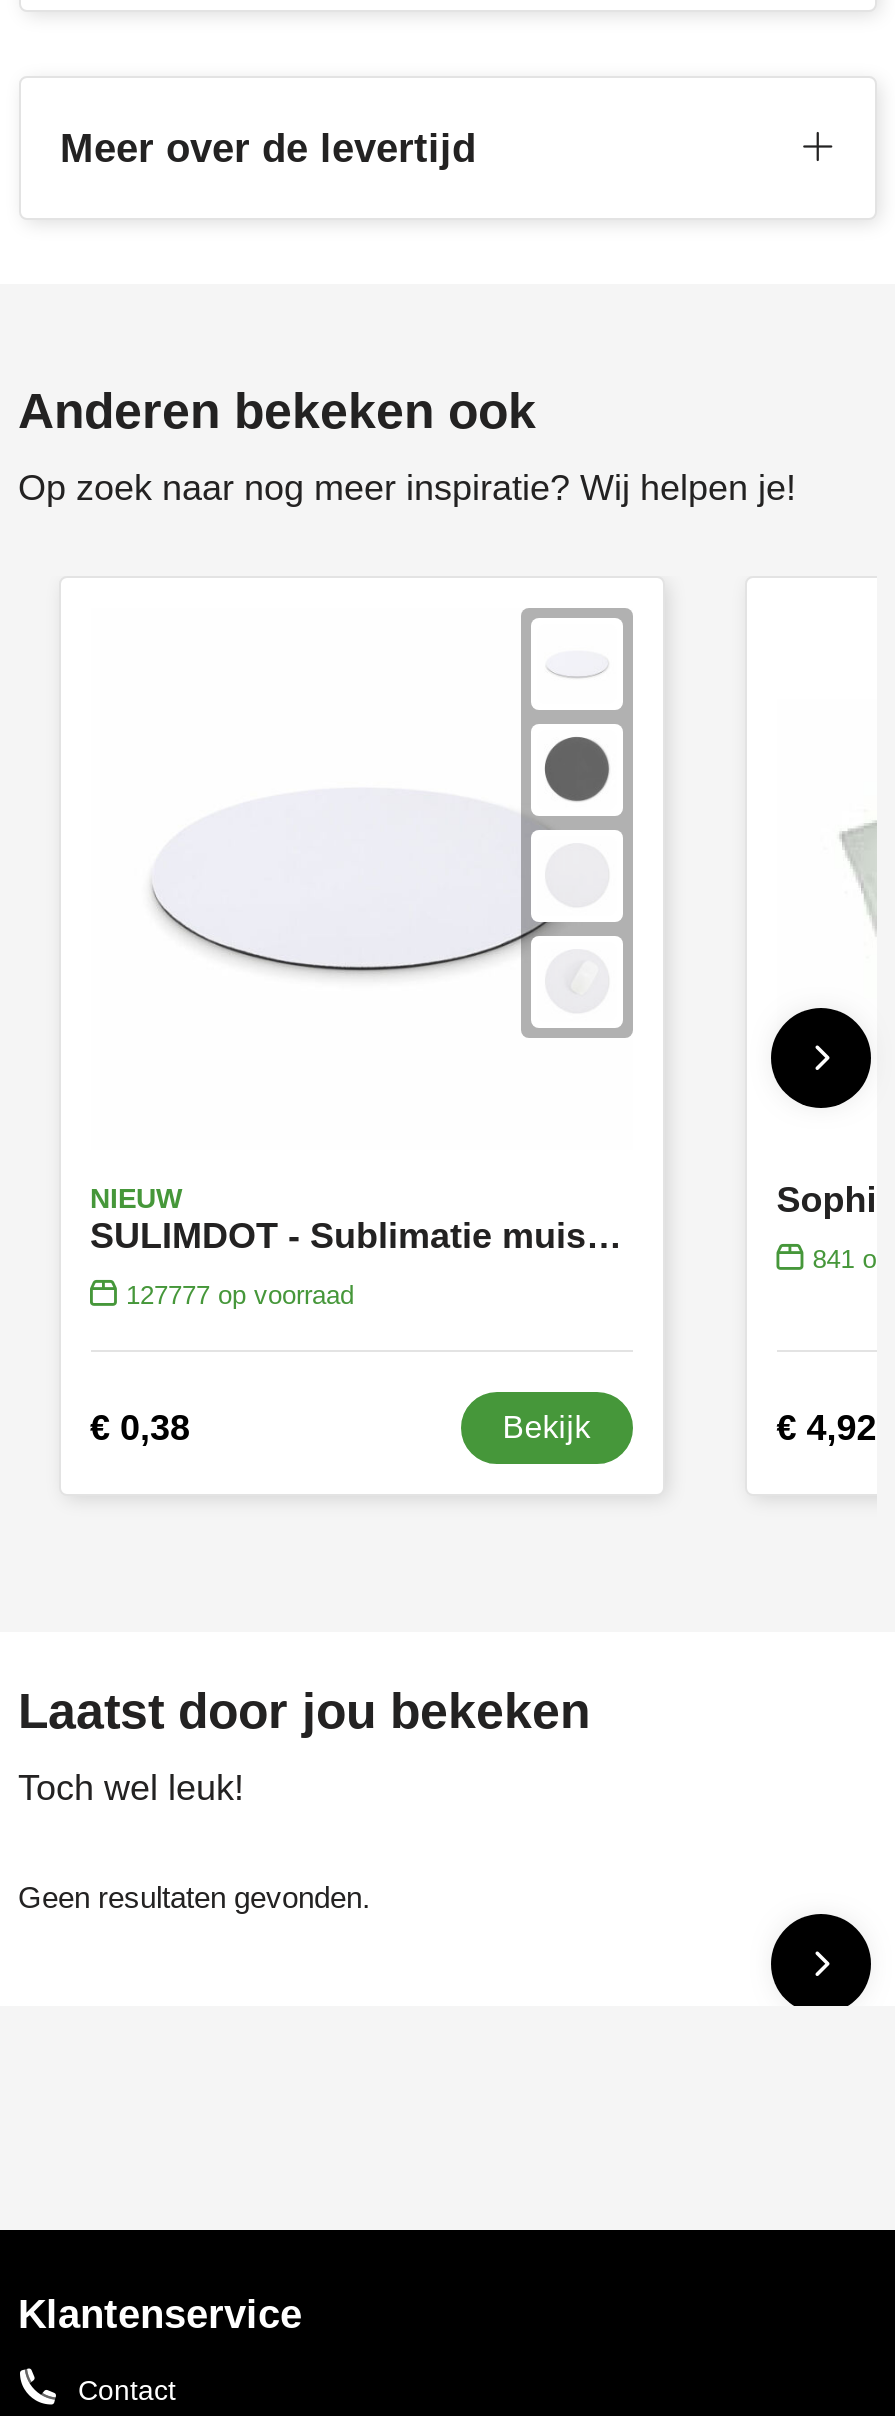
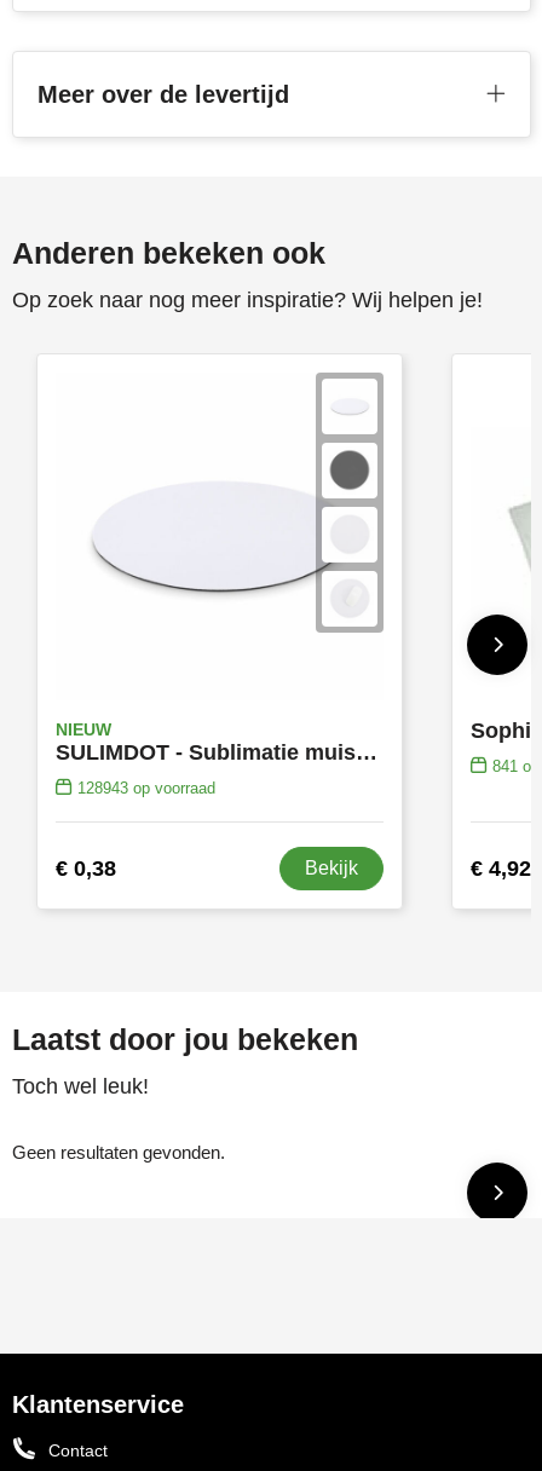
[126,1280,354,1310] 127777 op voorraad -> [77,779,215,797] 128943 op voorraad

